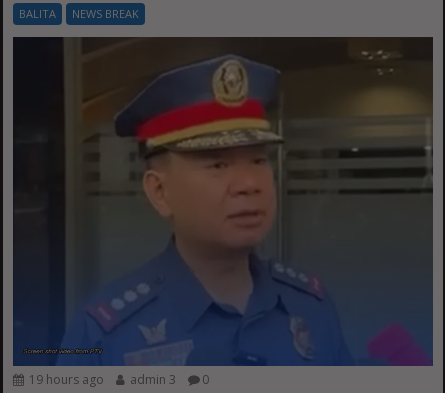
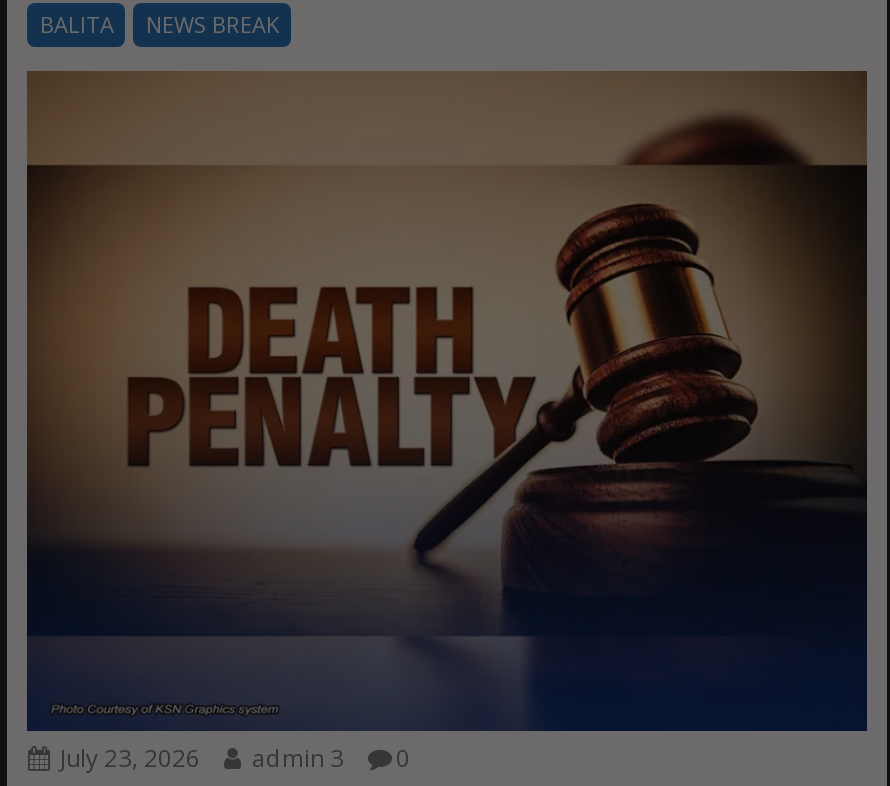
[12,36,434,388] [image] | 19 hours ago admin 3 0 -> [25,69,869,776] [image] | July 23, 2026 admin 3 0

